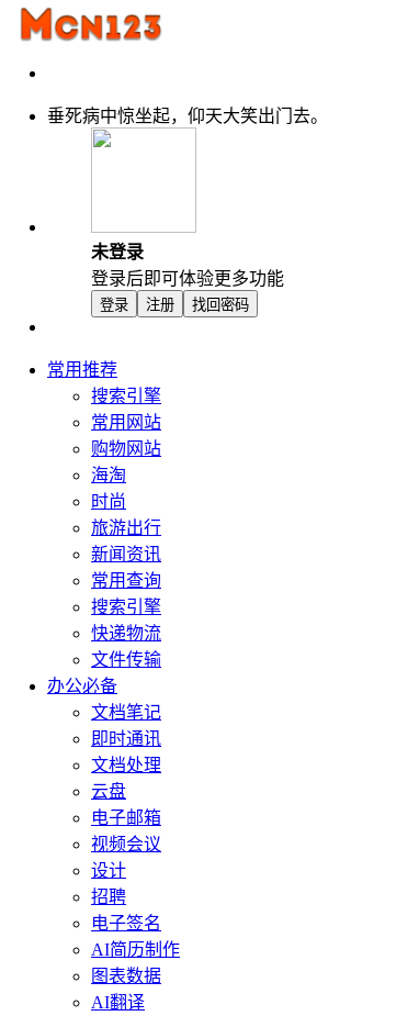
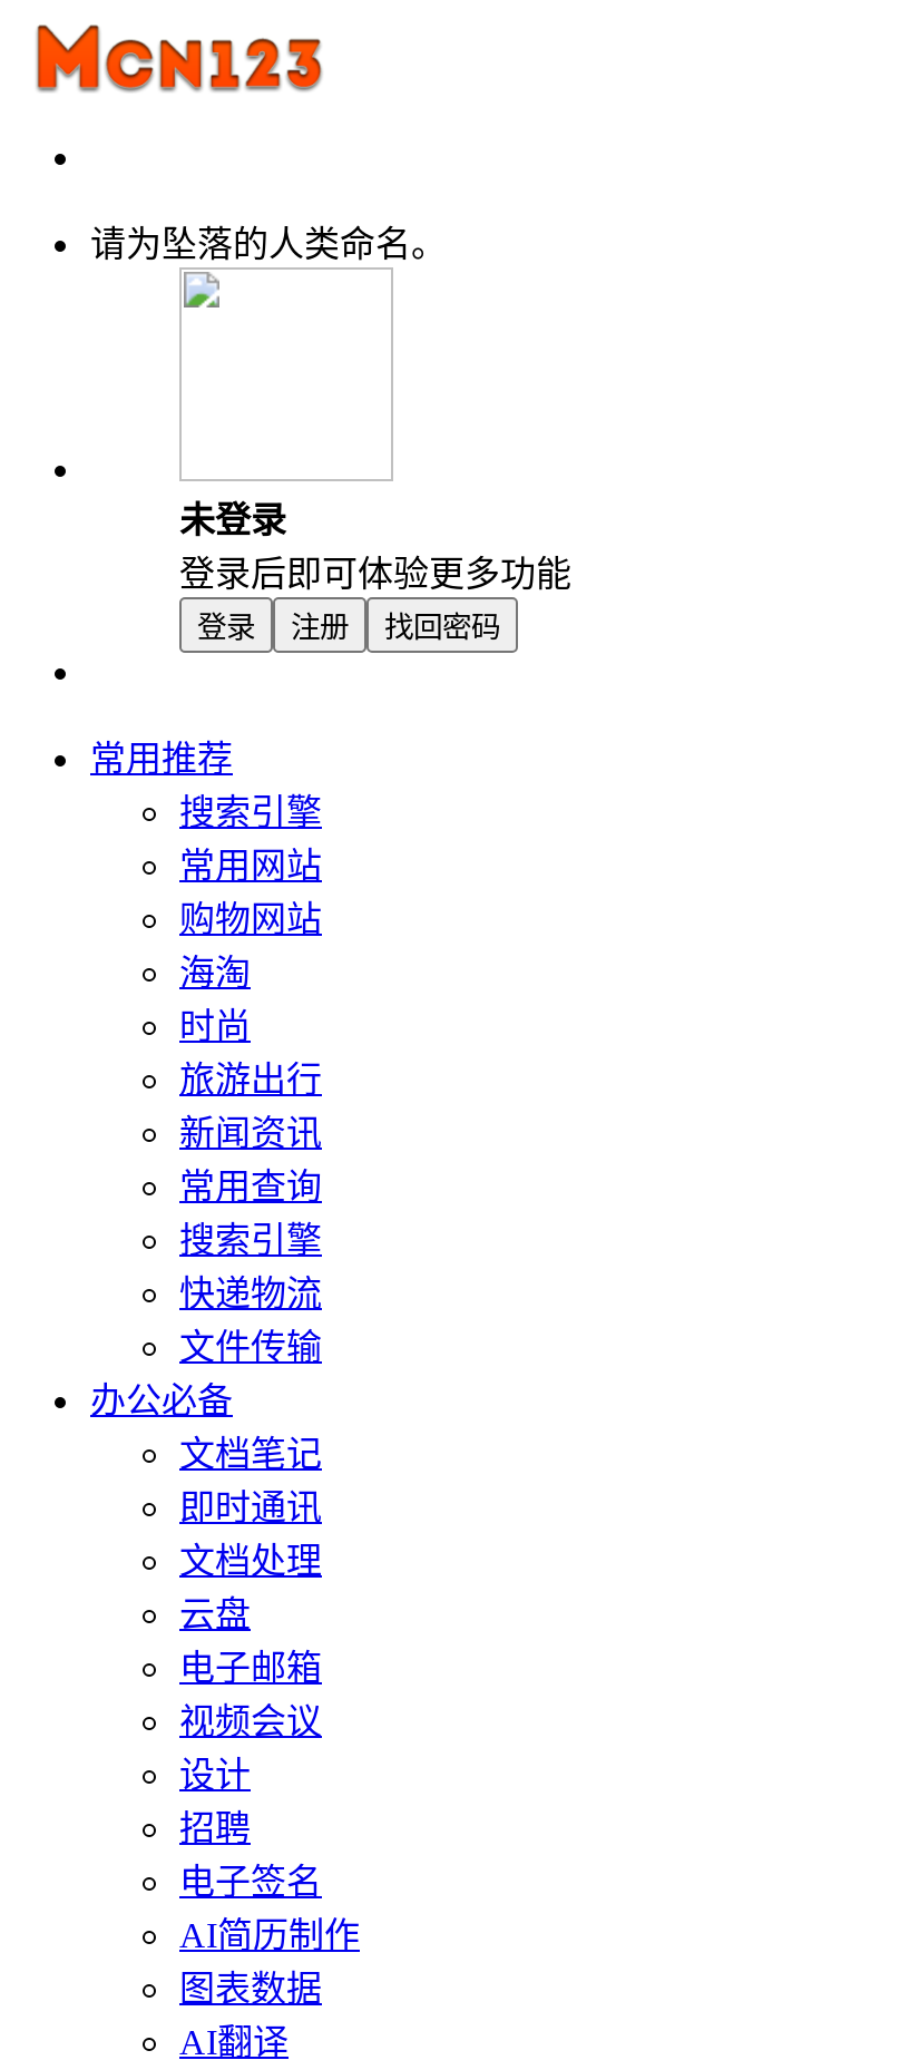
[47,107,328,125] 垂死病中惊坐起，仰天大笑出门去。 -> [90,225,447,263] 请为坠落的人类命名。

